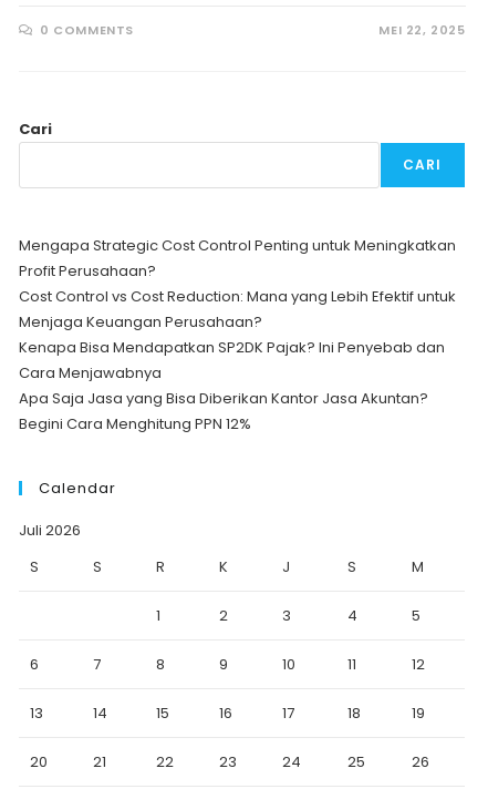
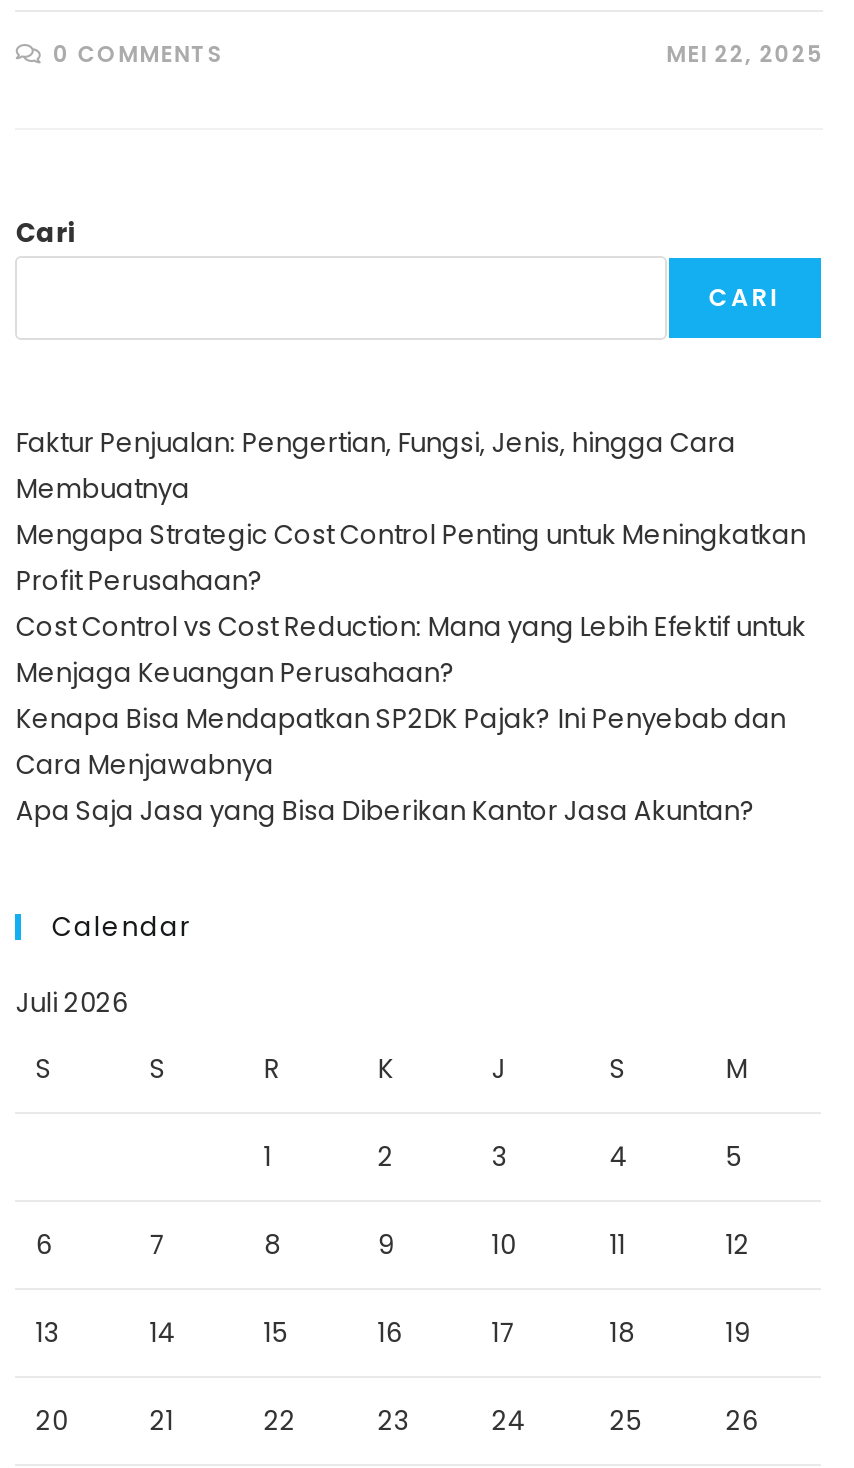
none -> [16,425,736,509] Faktur Penjualan: Pengertian, Fungsi, Jenis, hingga Cara | Membuatnya
moved [19,235,456,409] -> [16,517,806,831]: Mengapa Strategic Cost Control Penting untuk Meningkatkan | Profit Perusahaan? | Cost Control vs Cost Reduction: Mana yang Lebih Efektif untuk | Menjaga Keuangan Perusahaan? | Kenapa Bisa Mendapatkan SP2DK Pajak? Ini Penyebab dan | Cara Menjawabnya | Apa Saja Jasa yang Bisa Diberikan Kantor Jasa Akuntan?
[19,414,252,435] Begini Cara Menghitung PPN 12% -> none

